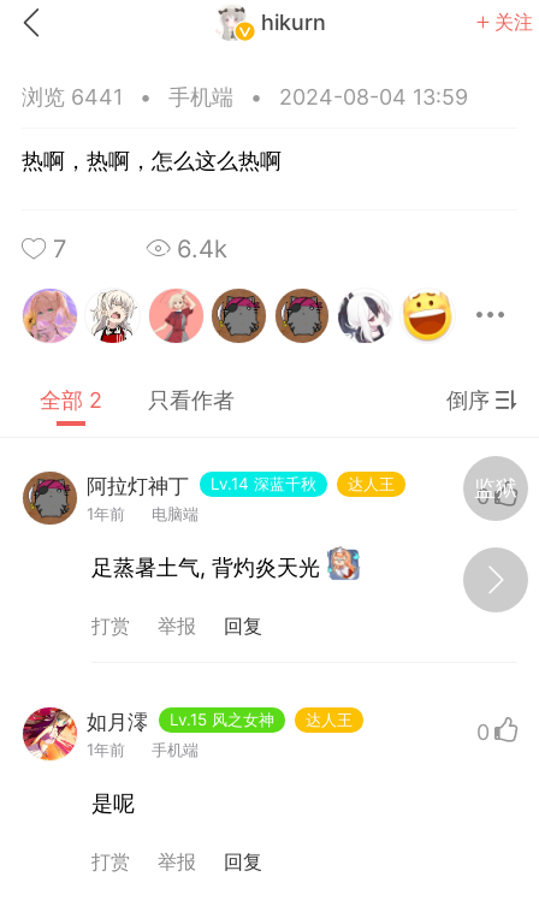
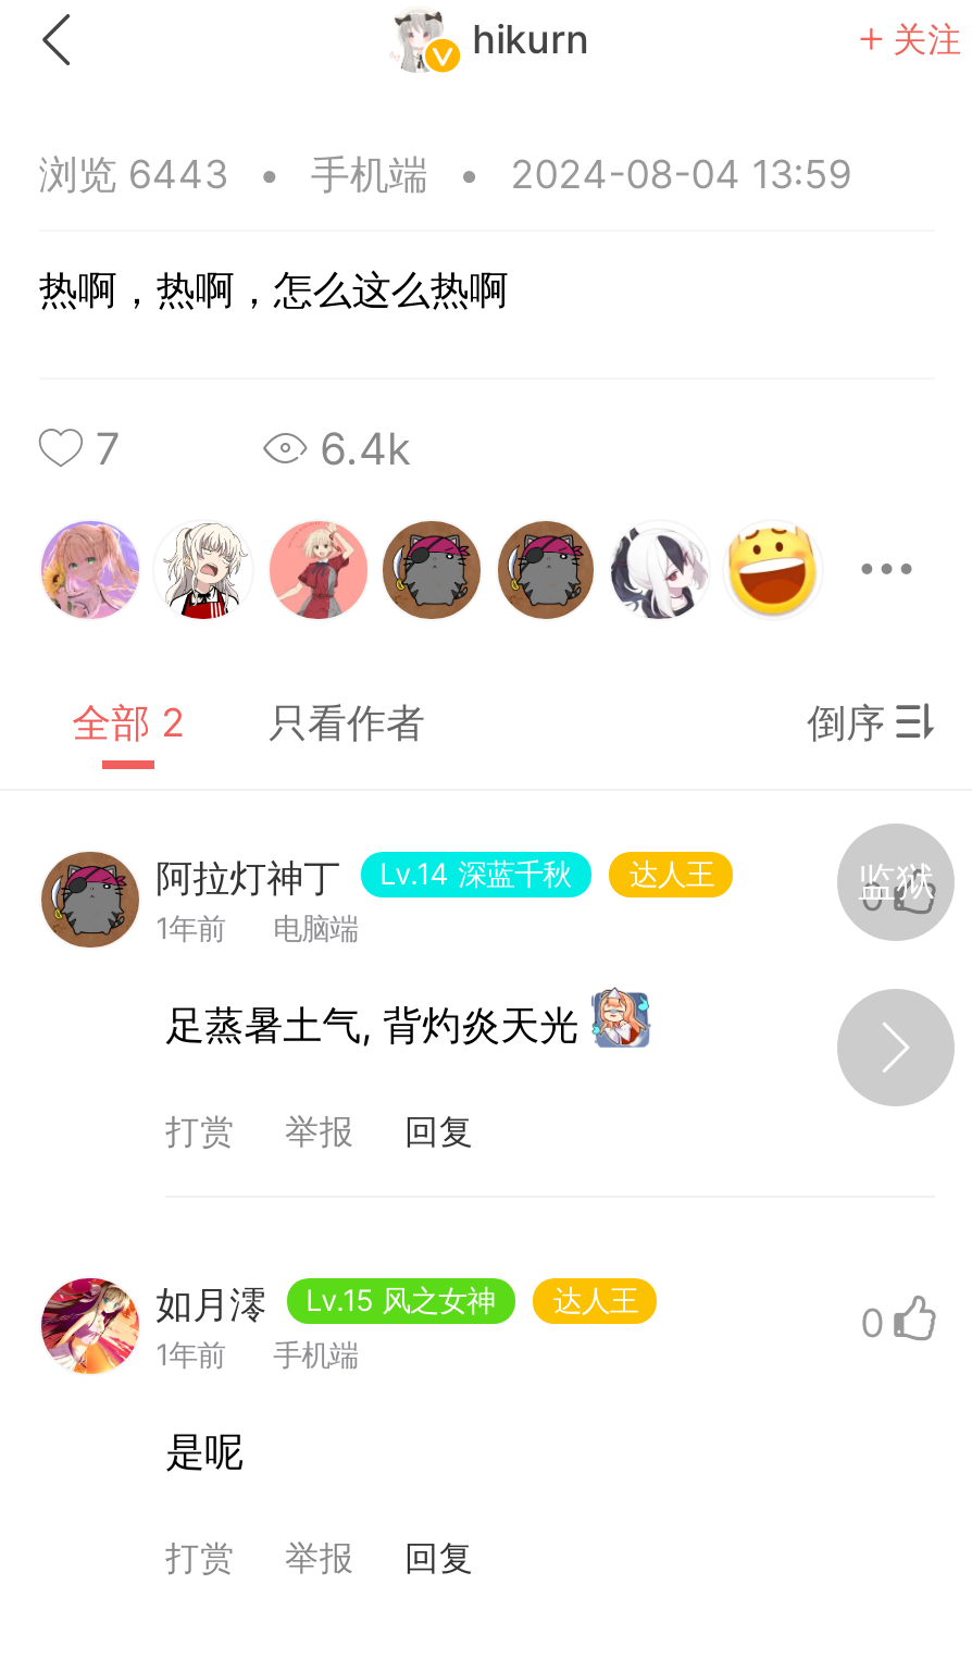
[22,84,123,109] 浏览 6441 -> [39,151,228,196] 浏览 6443

